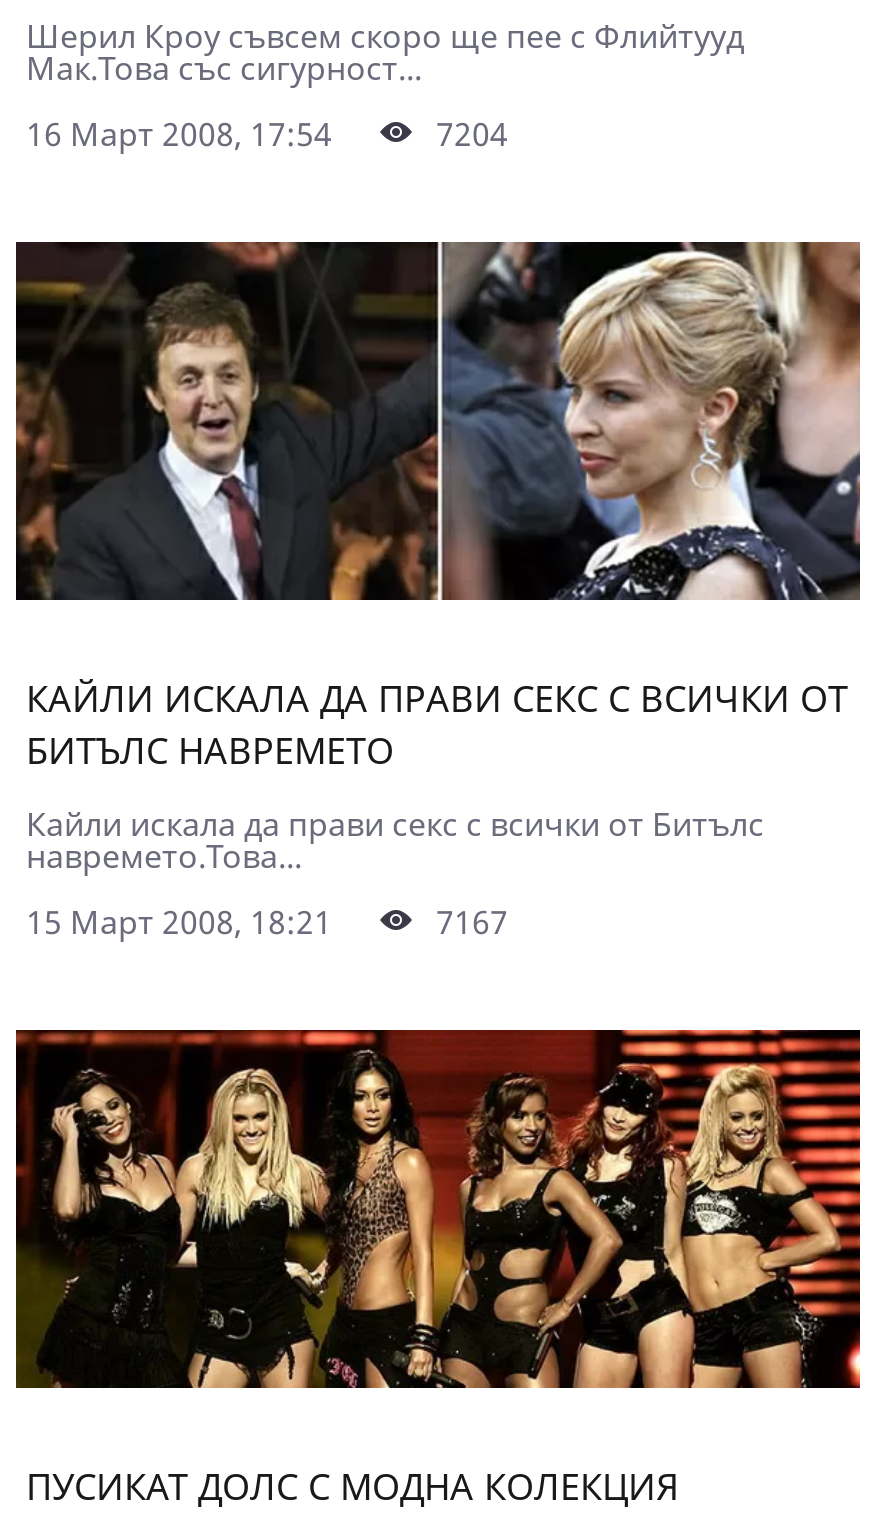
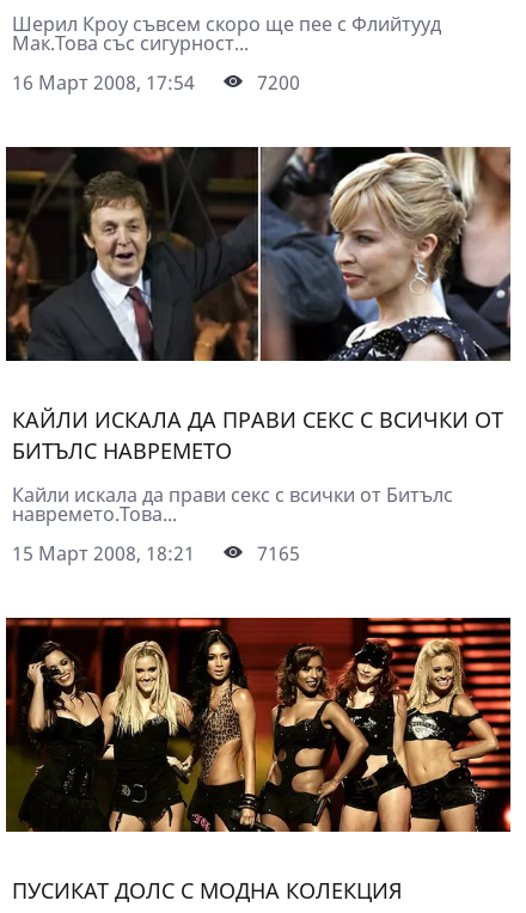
[436,112,508,156] 7204 -> [257,69,300,95] 7200
[436,900,508,944] 7167 -> [257,540,300,566] 7165

